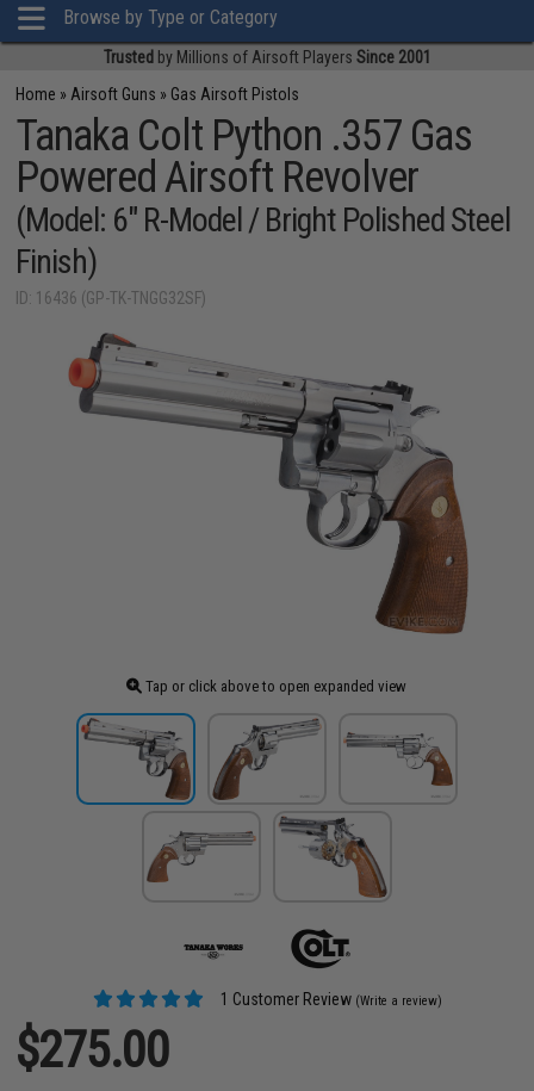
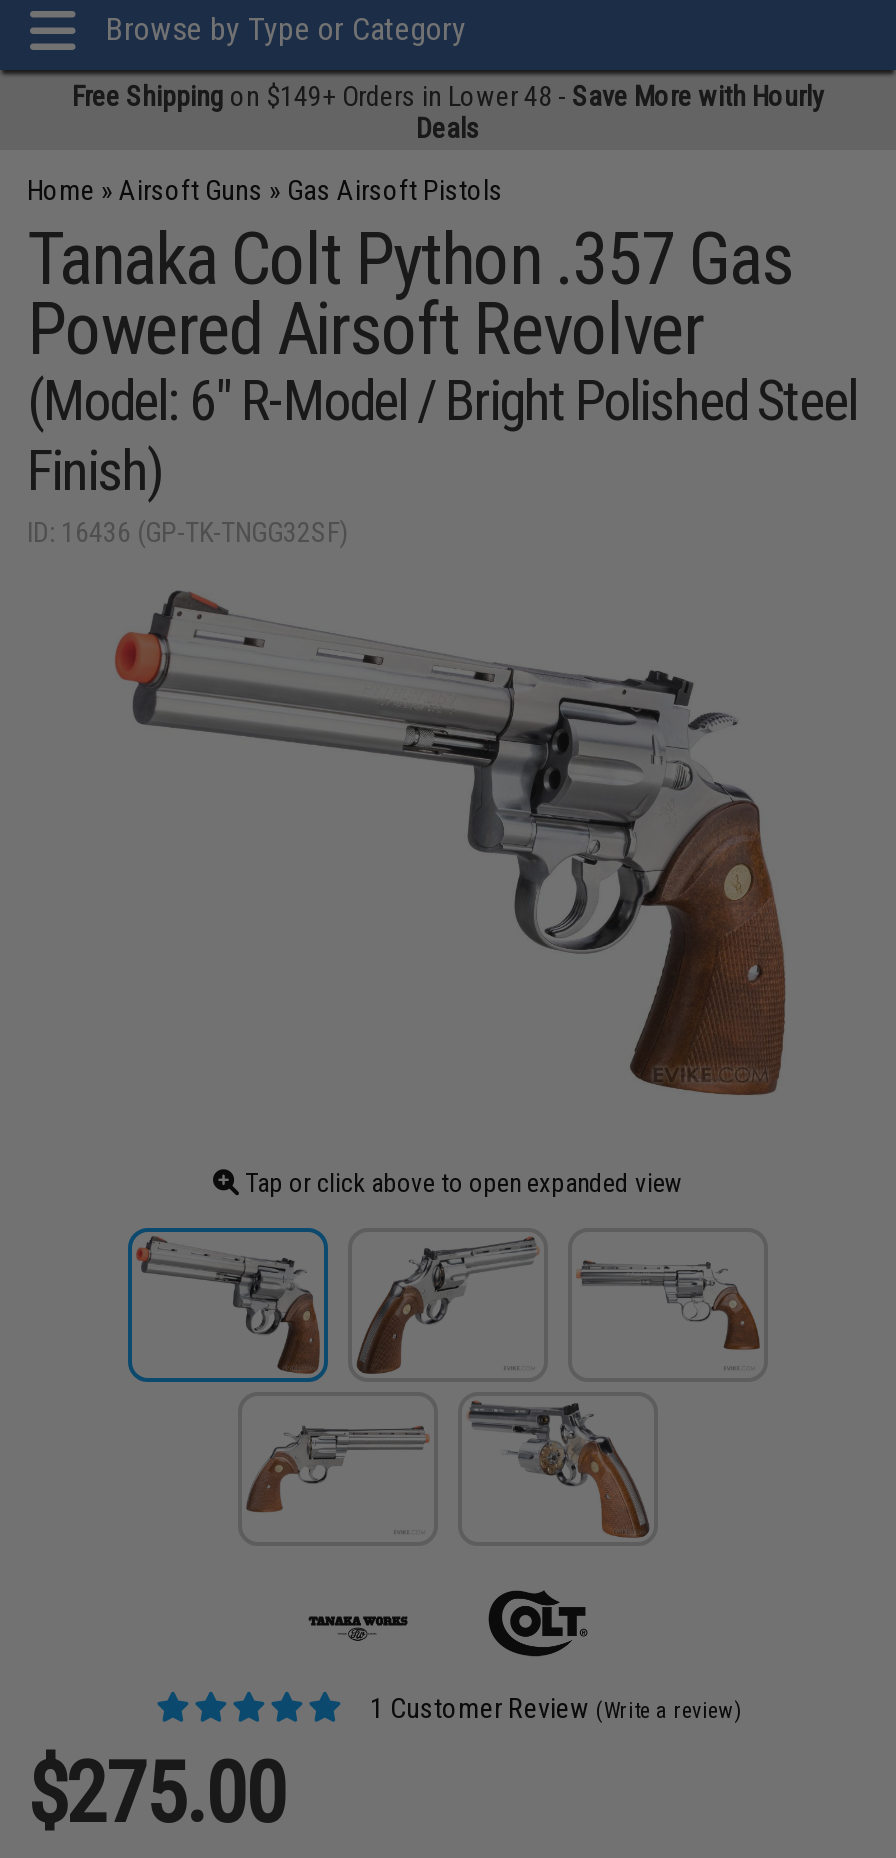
[103,48,431,67] Trusted by Millions of Airsoft Players Since 2001 -> [72,80,824,144] Free Shipping on $149+ Orders in Lower 48 - Save More with Hourly | Deals

